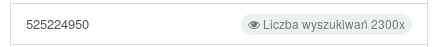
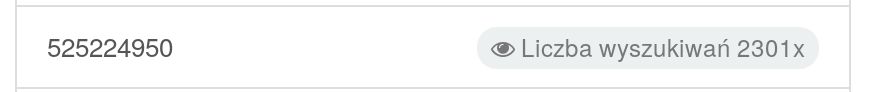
[260,15,405,32] Liczba wyszukiwań 2300x -> [515,29,805,63] Liczba wyszukiwań 2301x

